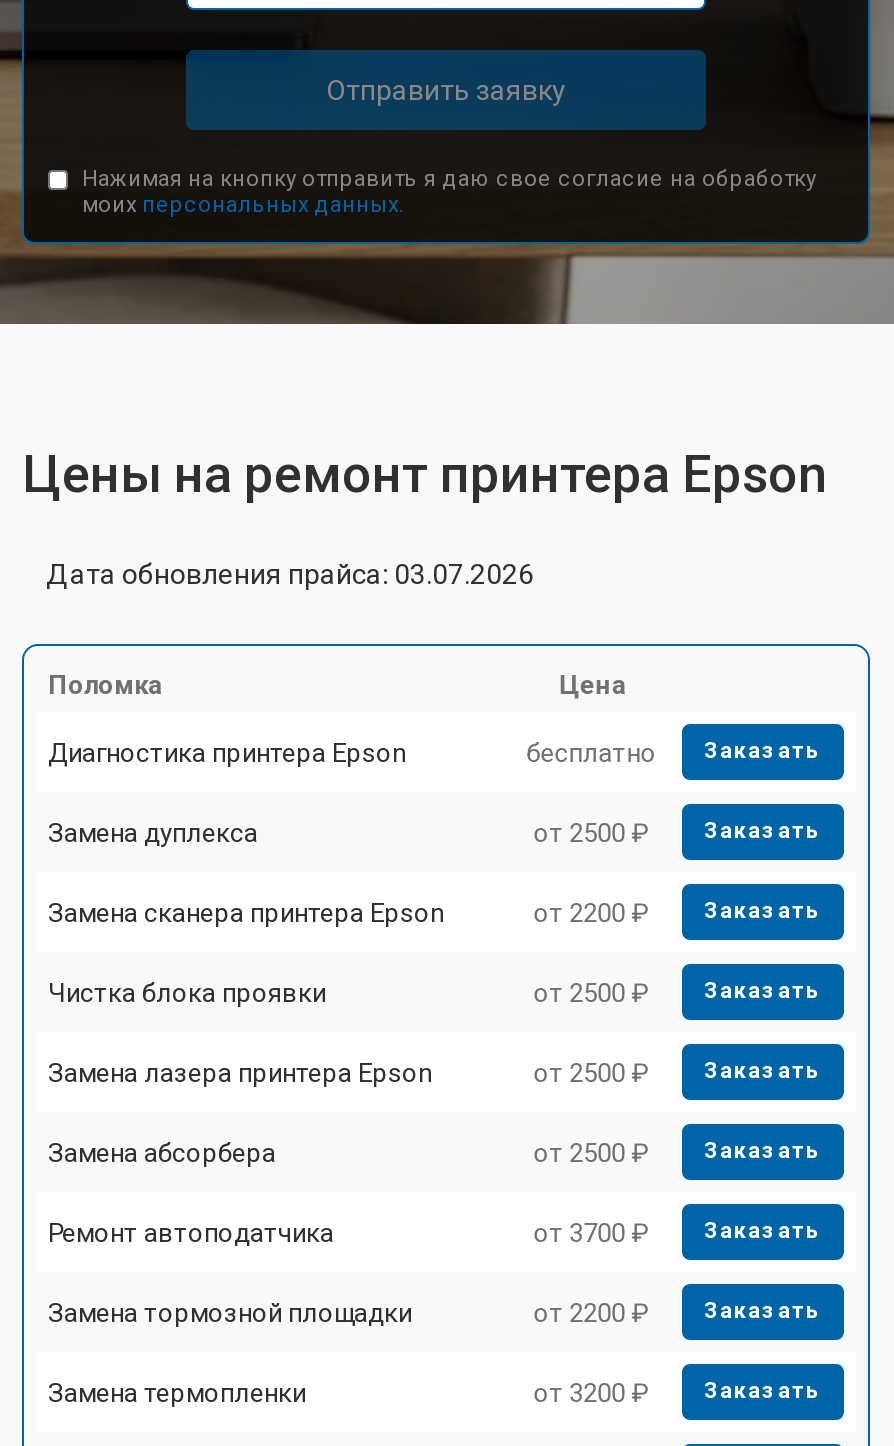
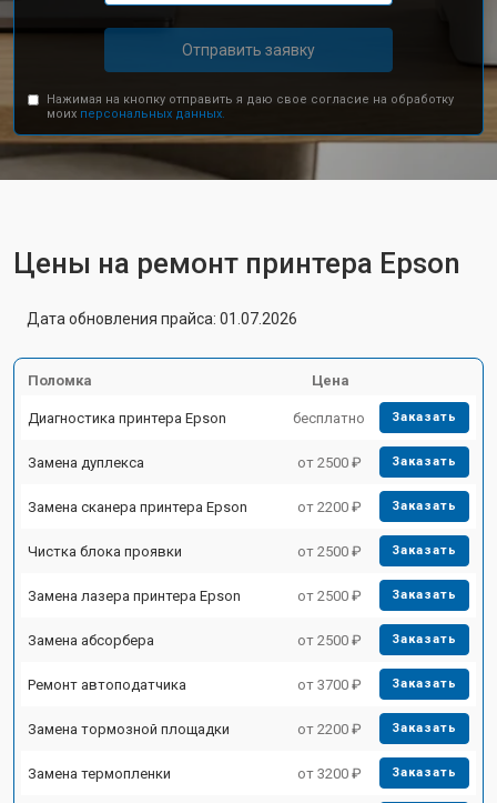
[46,558,534,590] Дата обновления прайса: 03.07.2026 -> [27,310,297,328] Дата обновления прайса: 01.07.2026

